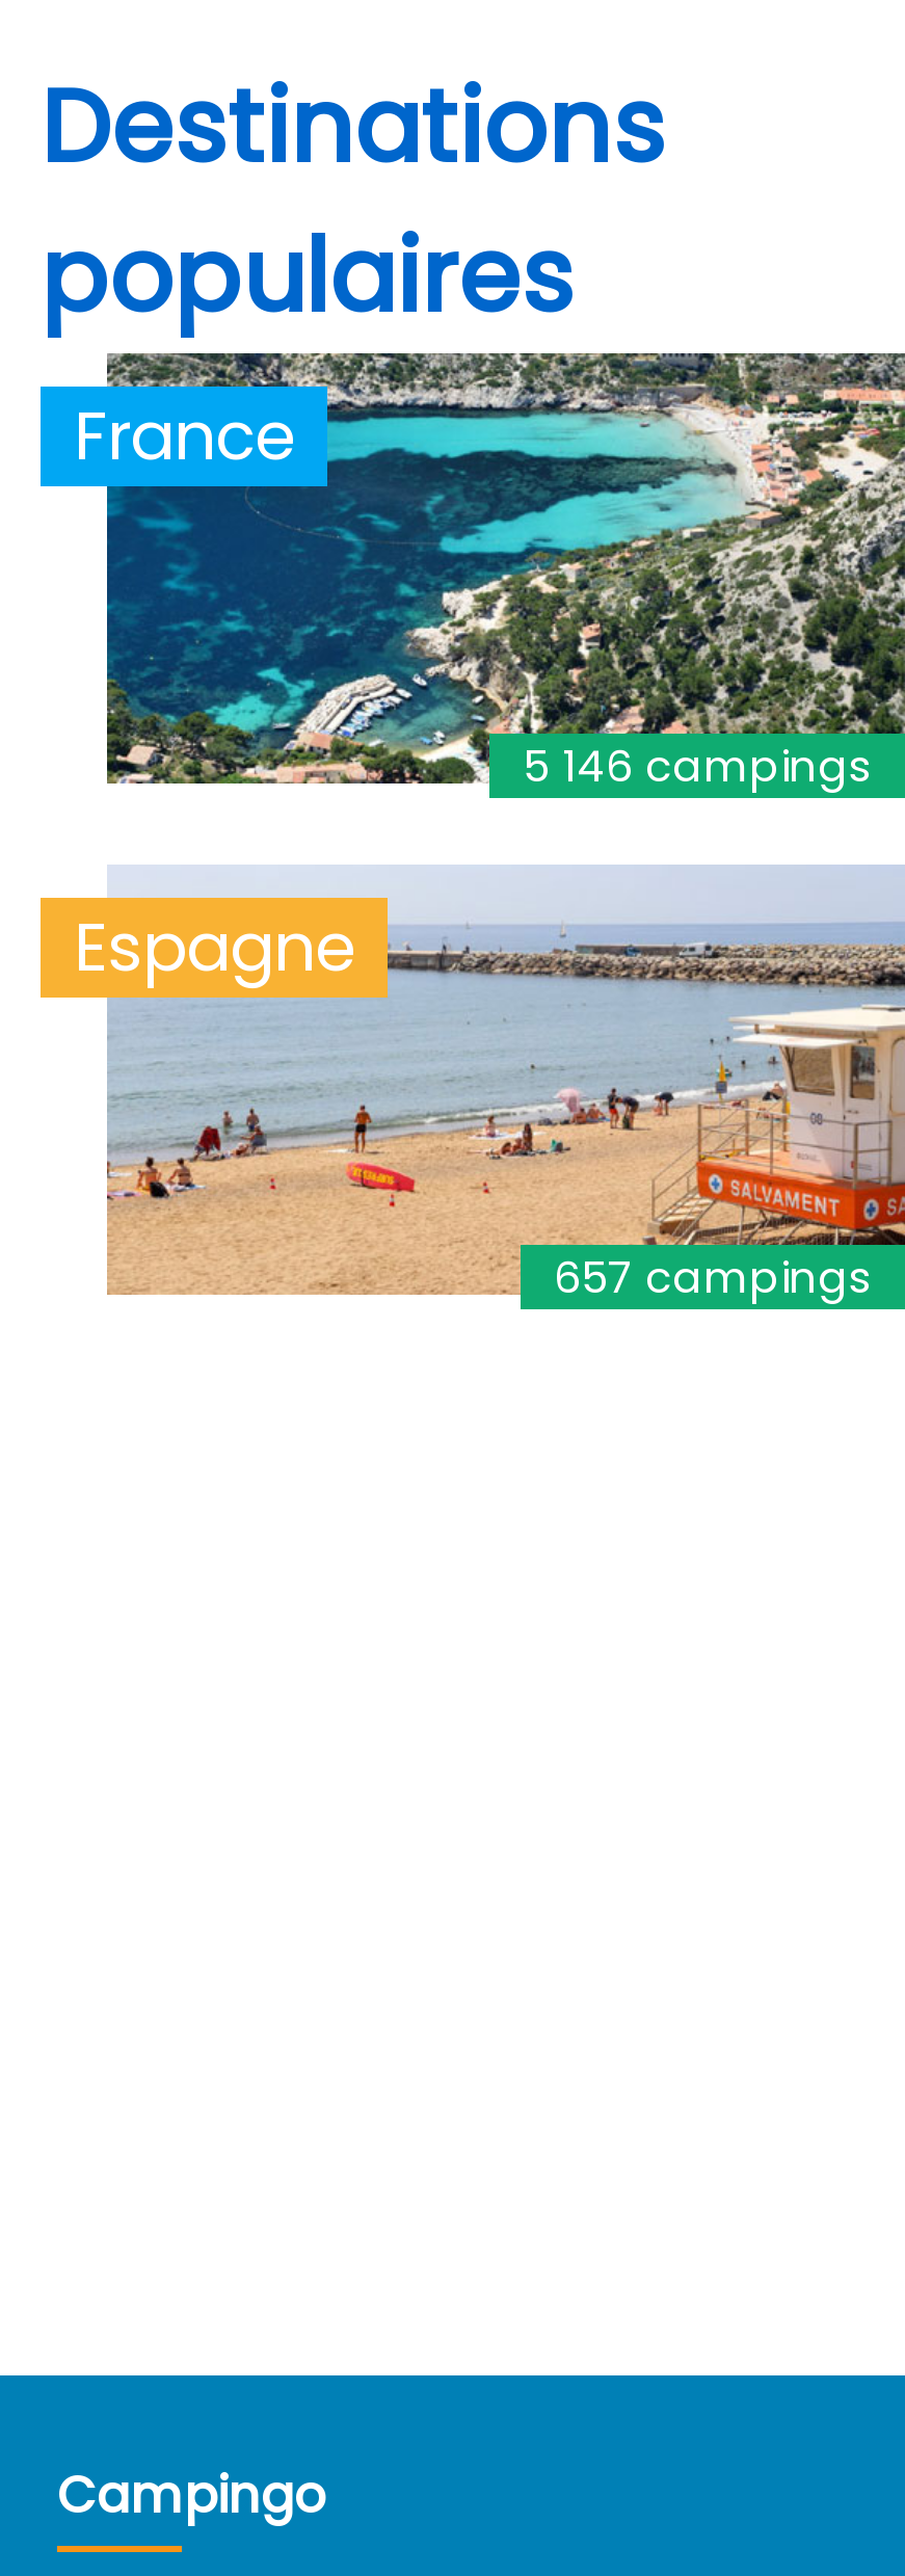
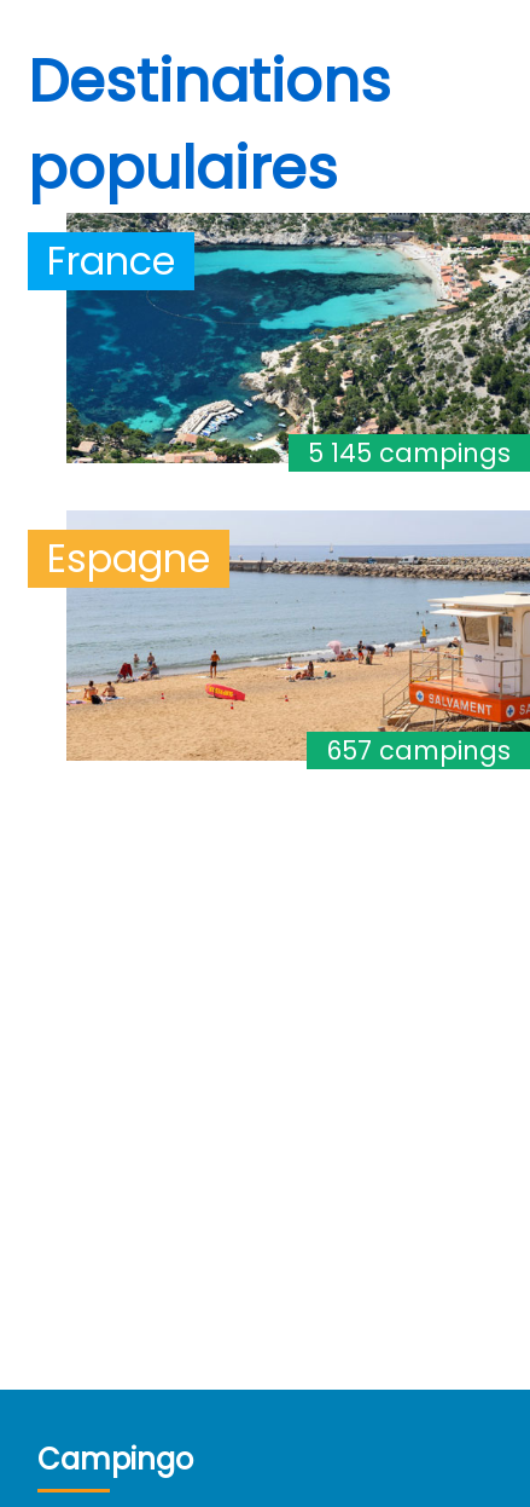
[523,736,872,796] 5 146 campings -> [308,436,511,471] 5 145 campings

